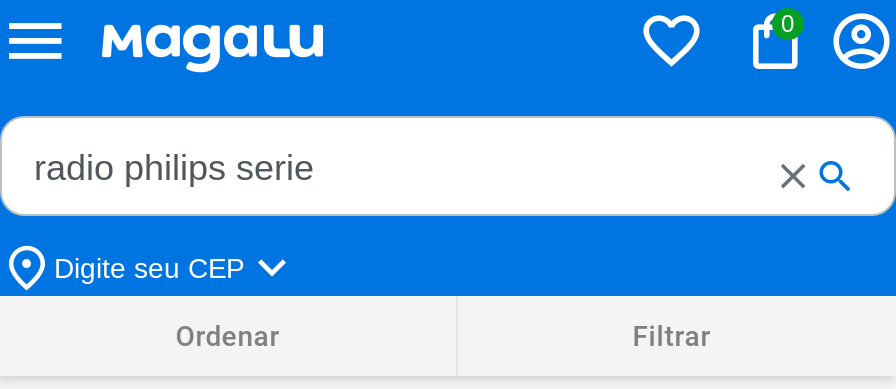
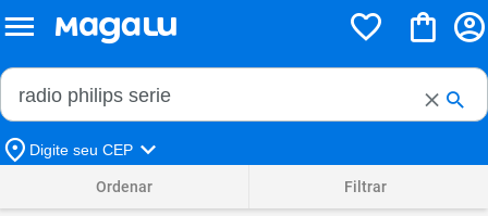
[781,10,795,38] 0 -> none

